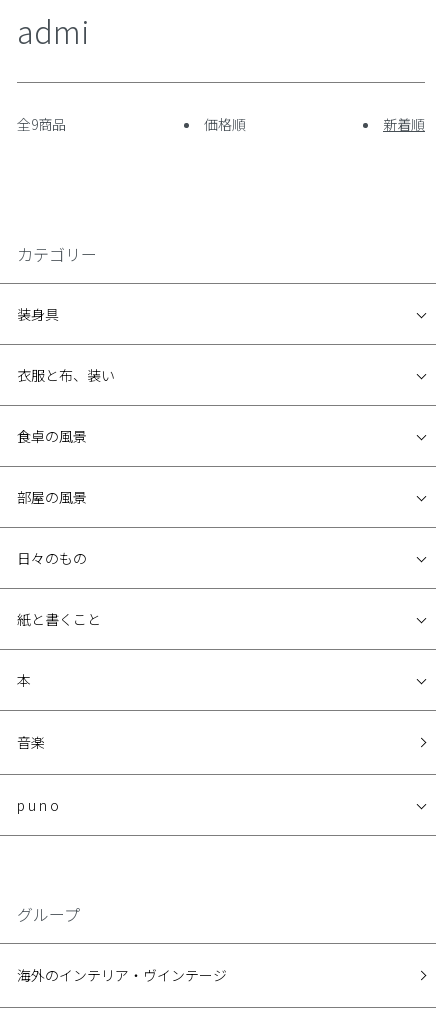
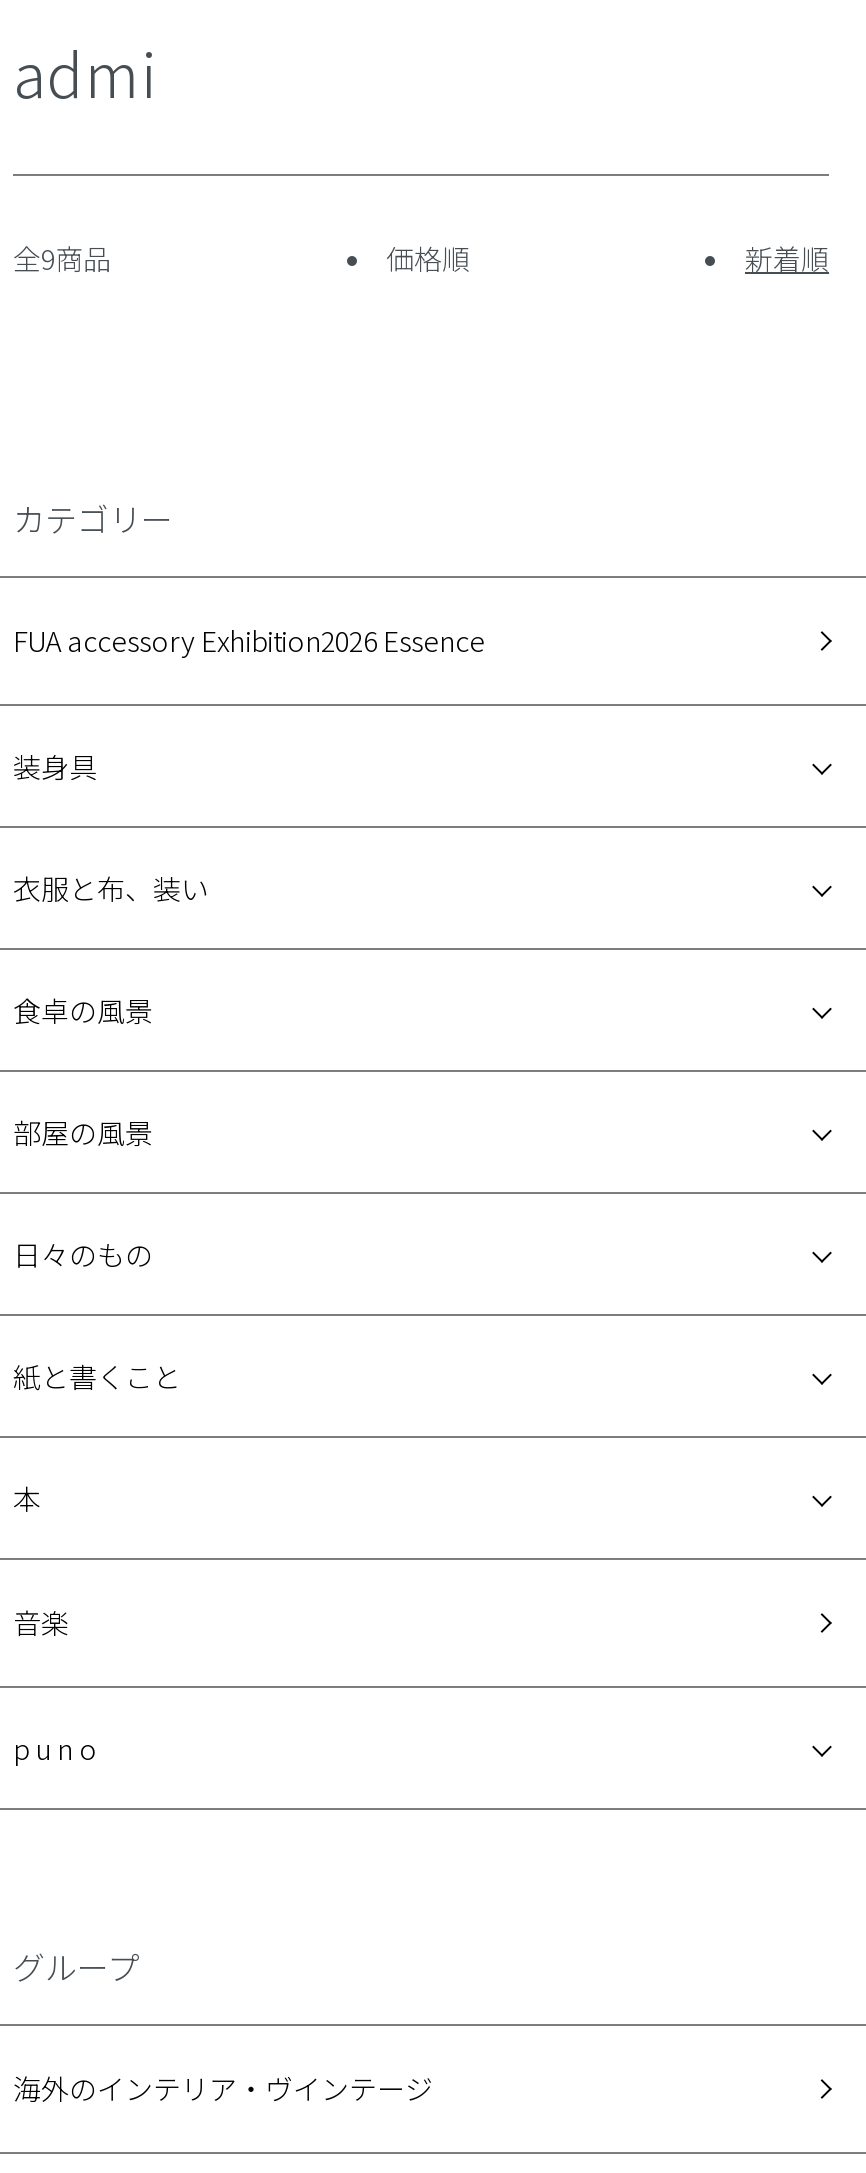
none -> [13,620,485,660] FUA accessory Exhibition2026 Essence

